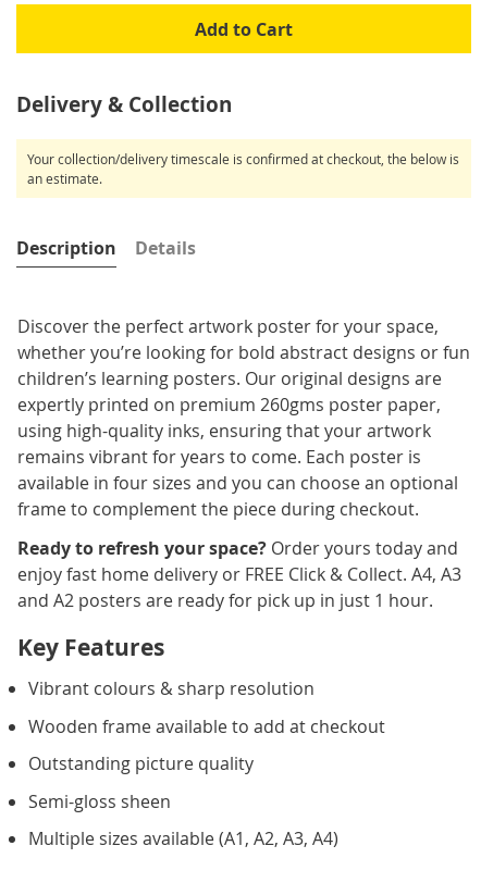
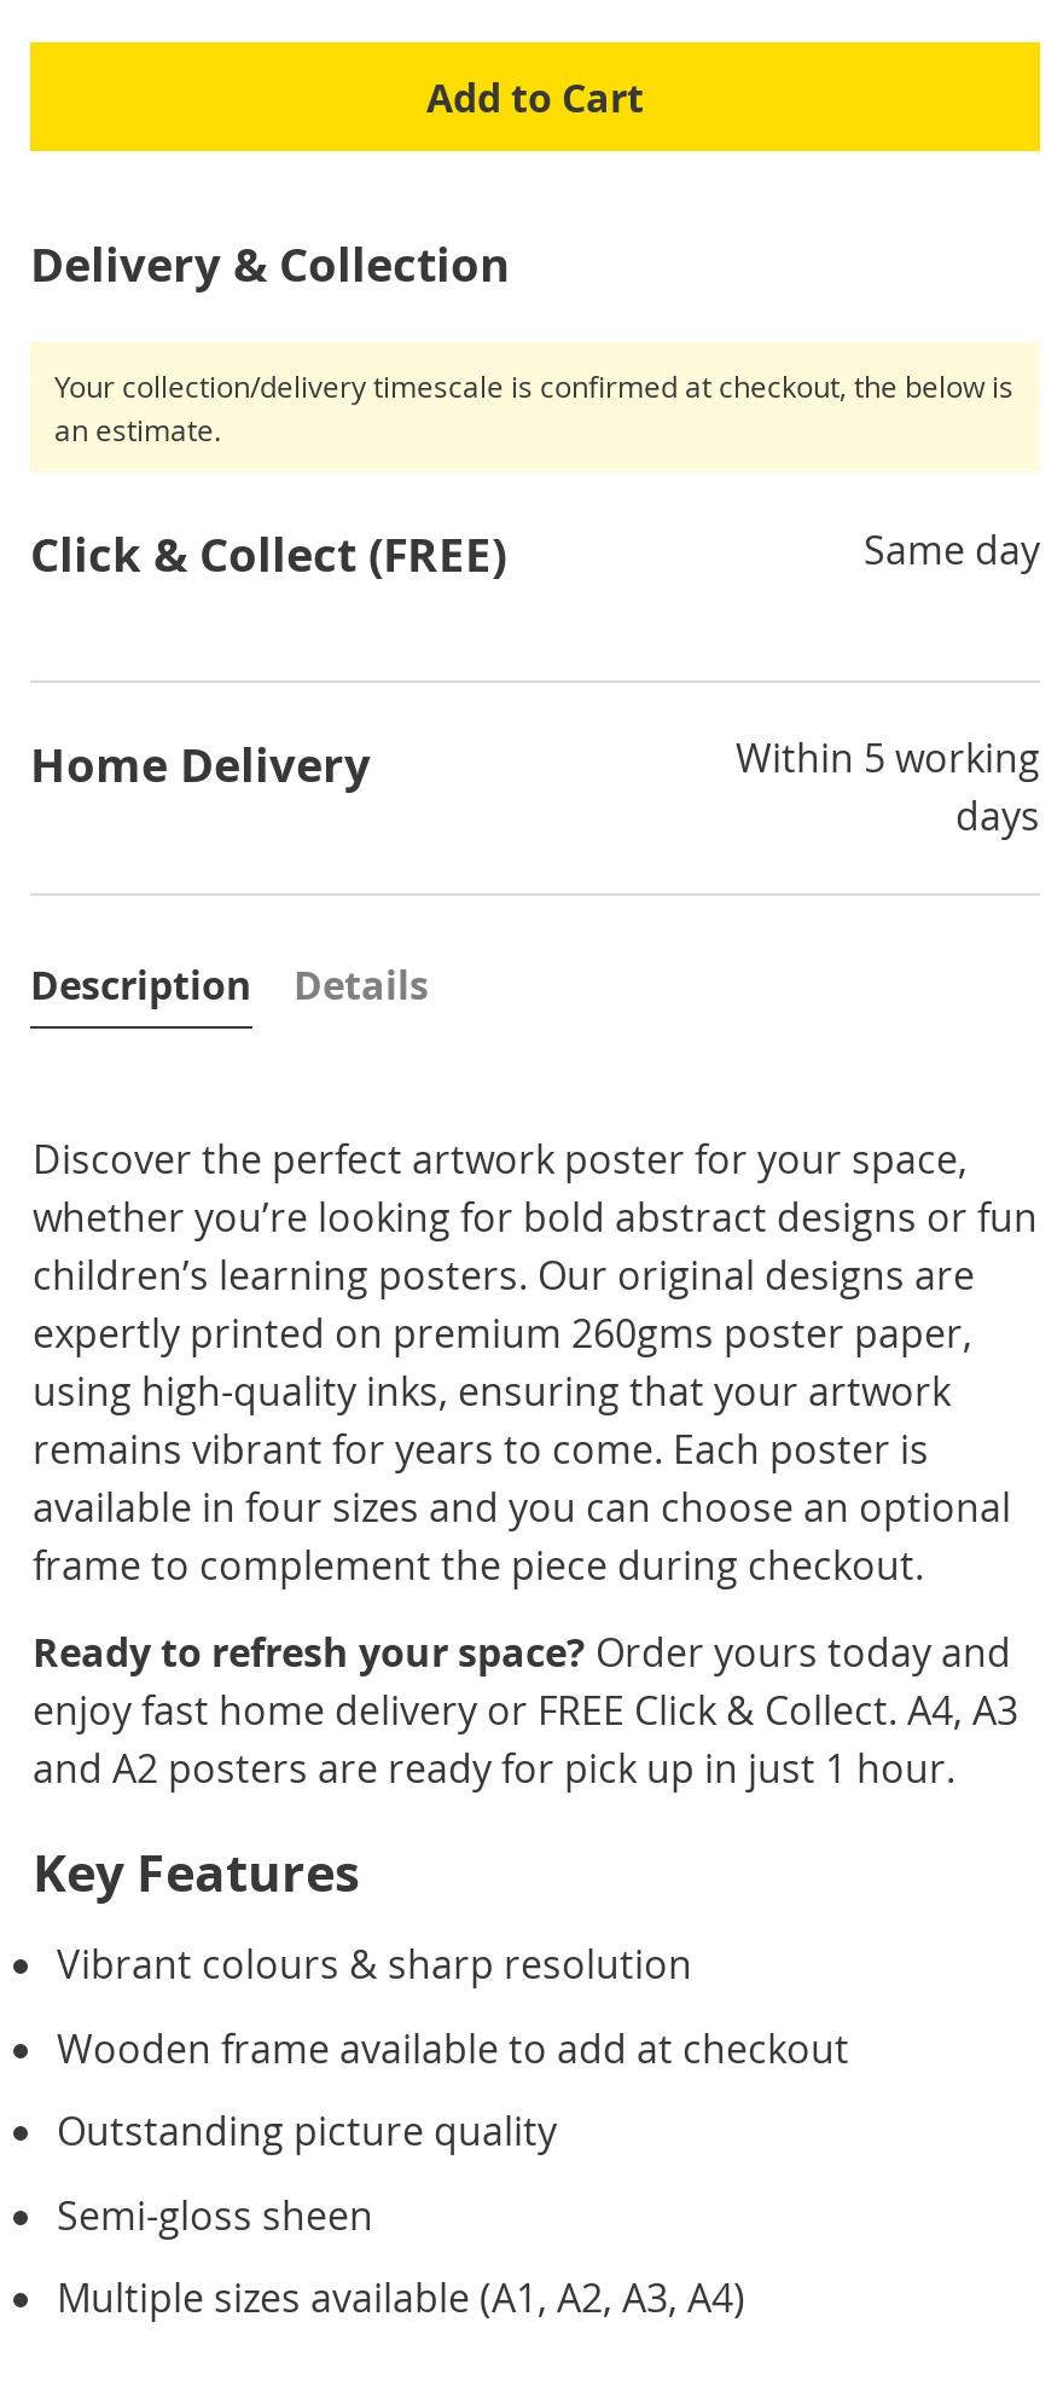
none -> [30,524,1040,843] Click & Collect (FREE) | Same day | Home Delivery | Within 5 working | days

